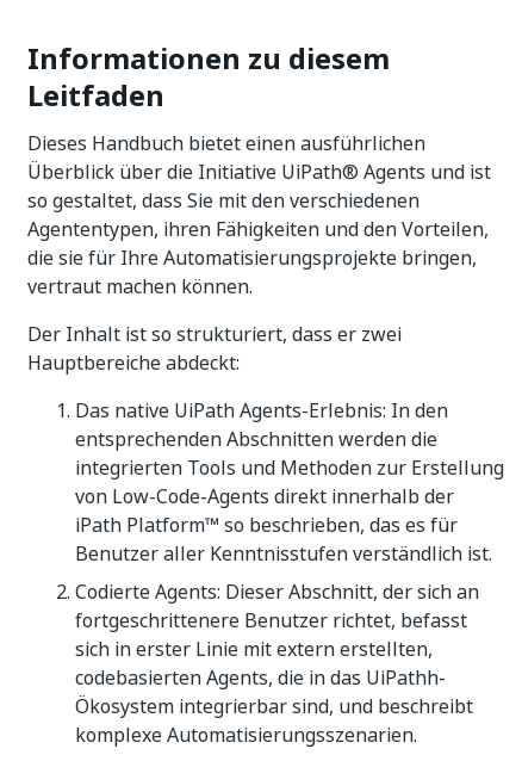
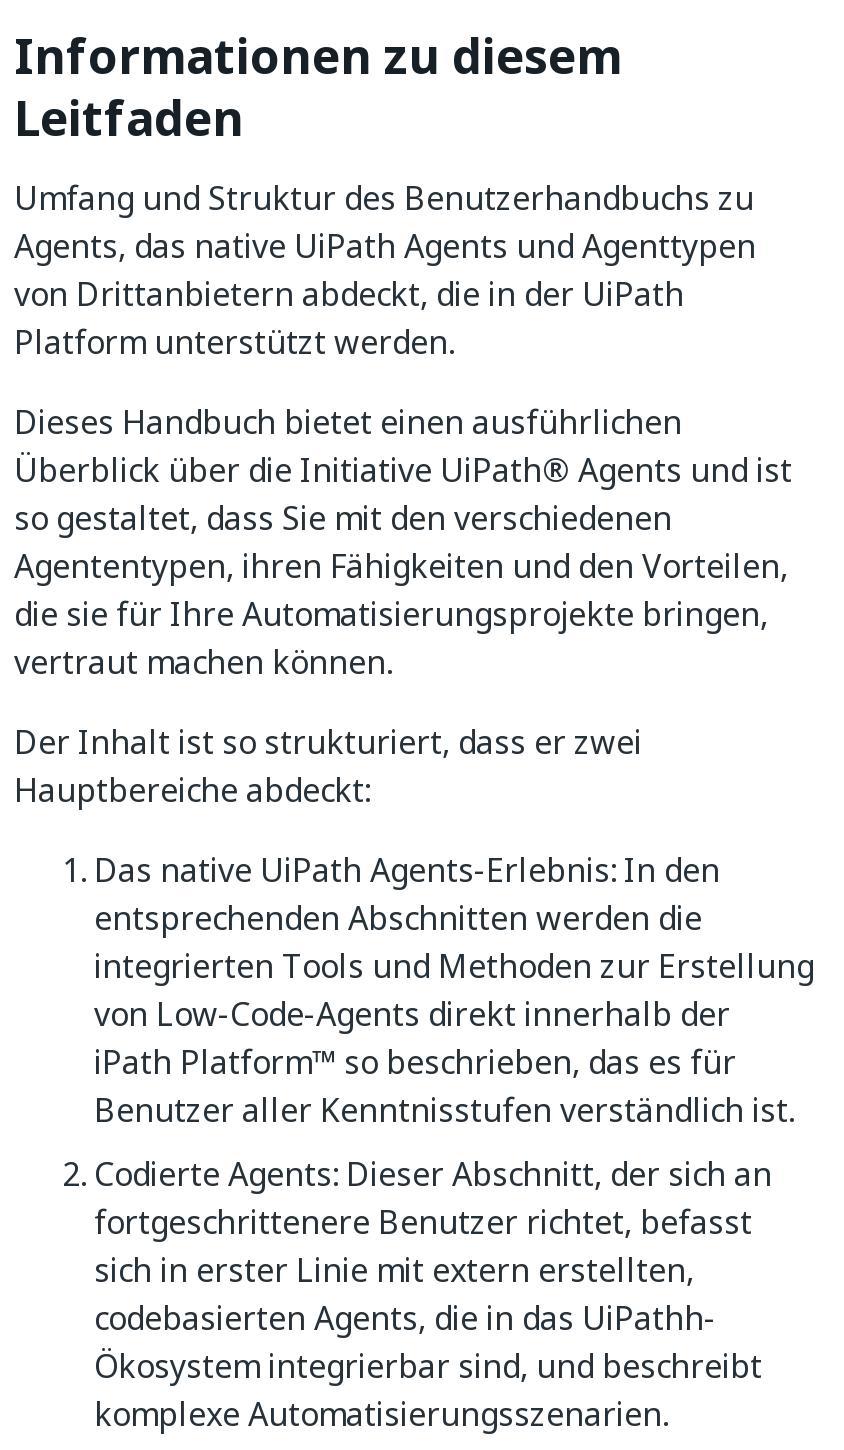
none -> [14,174,756,366] Umfang und Struktur des Benutzerhandbuchs zu | Agents, das native UiPath Agents und Agenttypen | von Drittanbietern abdeckt, die in der UiPath | Platform unterstützt werden.

